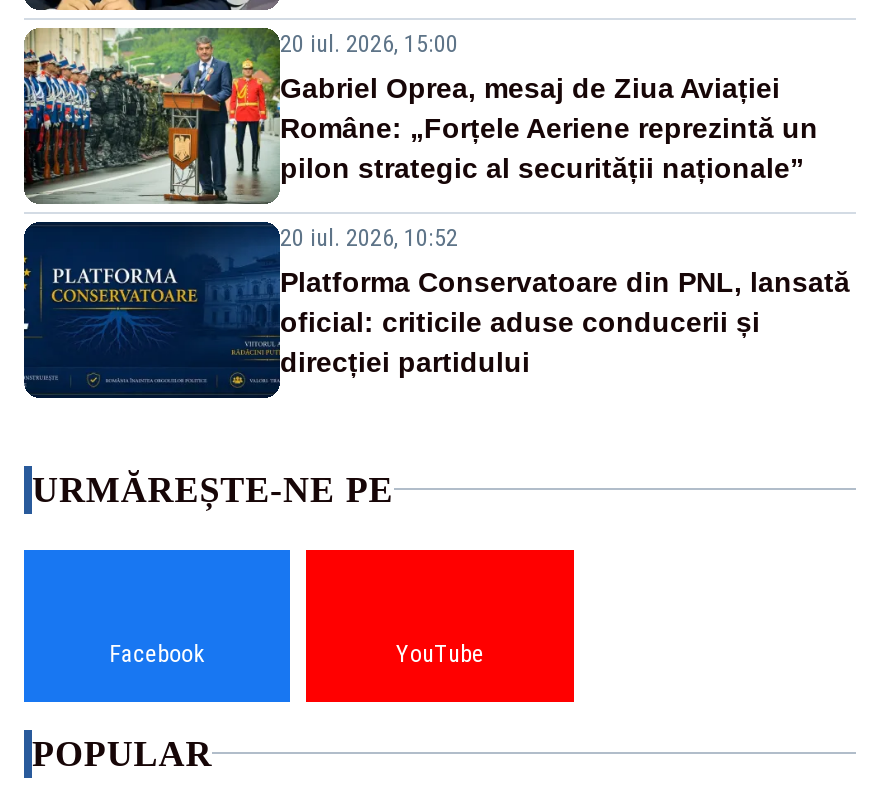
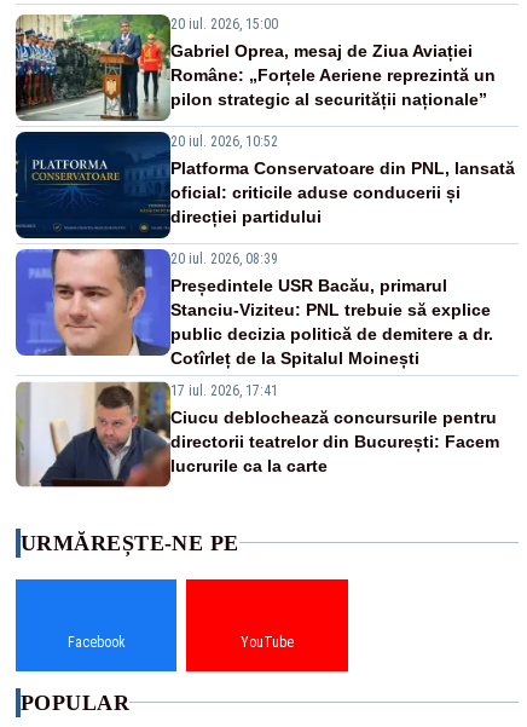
none -> [15,248,499,475] [image] | 20 iul. 2026, 08:39 | Președintele USR Bacău, primarul | Stanciu-Viziteu: PNL trebuie să explice | public decizia politică de demitere a dr. | Cotîrleț de la Spitalul Moinești | 17 iul. 2026, 17:41 | Ciucu deblochează concursurile pentru | directorii teatrelor din București: Facem | lucrurile ca la carte
none -> [15,381,168,487] [image]

